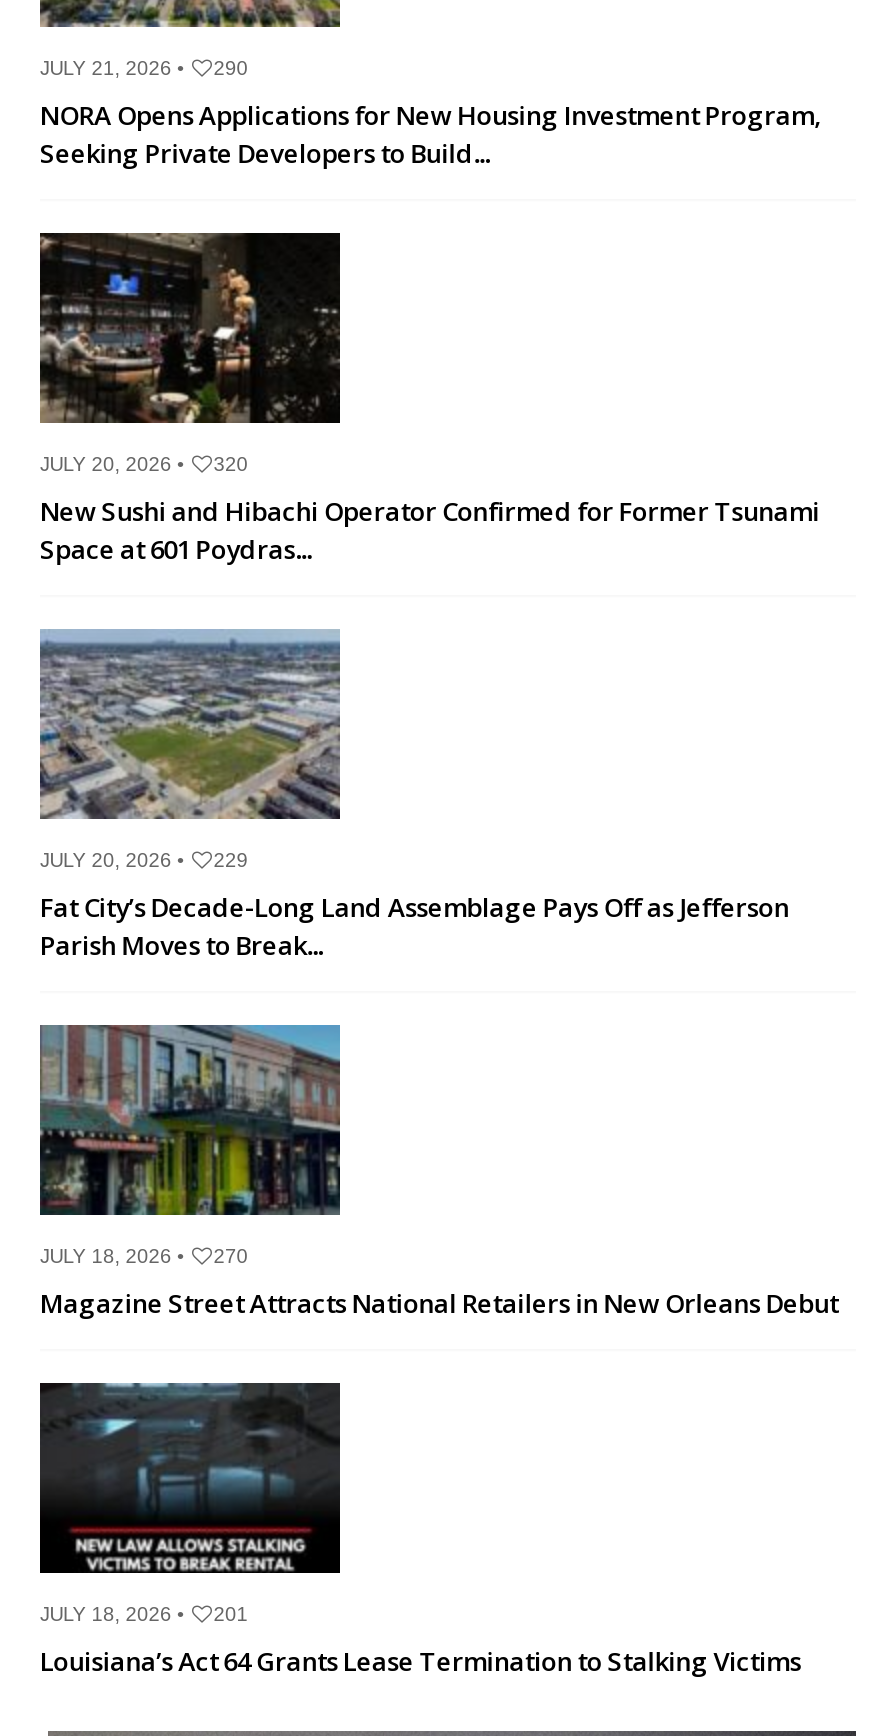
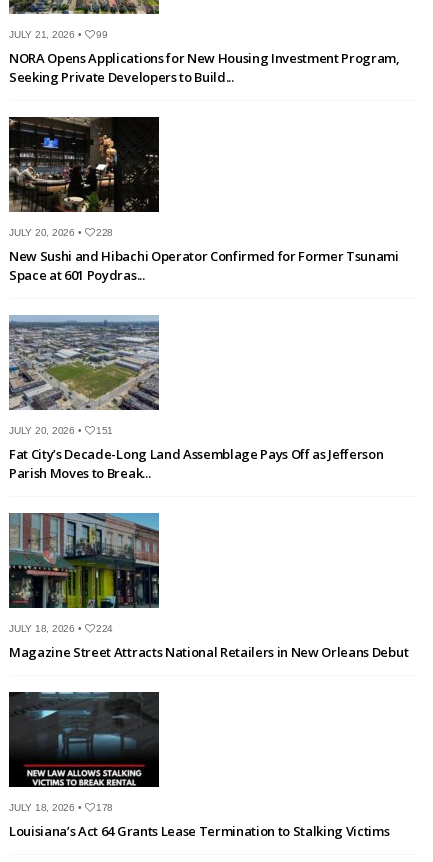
[40,58,248,80] JULY 21, 2026 • 290 -> [9,29,107,40] JULY 21, 2026 • 99
[40,454,248,476] JULY 20, 2026 • 320 -> [9,227,113,238] JULY 20, 2026 • 228
[40,850,248,872] JULY 20, 2026 • 229 -> [9,425,113,436] JULY 20, 2026 • 151
[40,1246,248,1268] JULY 18, 2026 • 270 -> [9,623,113,634] JULY 18, 2026 • 224
[40,1604,248,1626] JULY 18, 2026 • 201 -> [9,802,113,813] JULY 18, 2026 • 178

